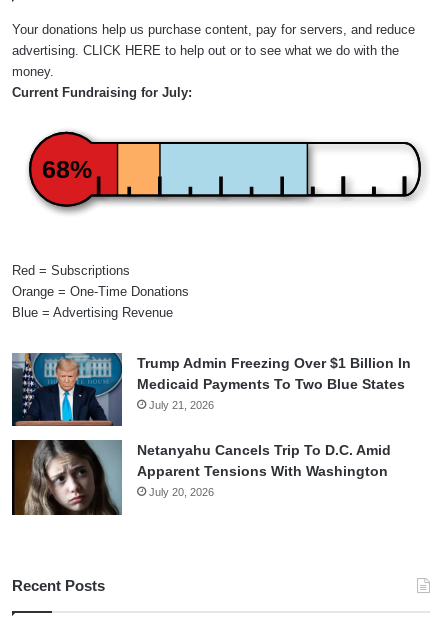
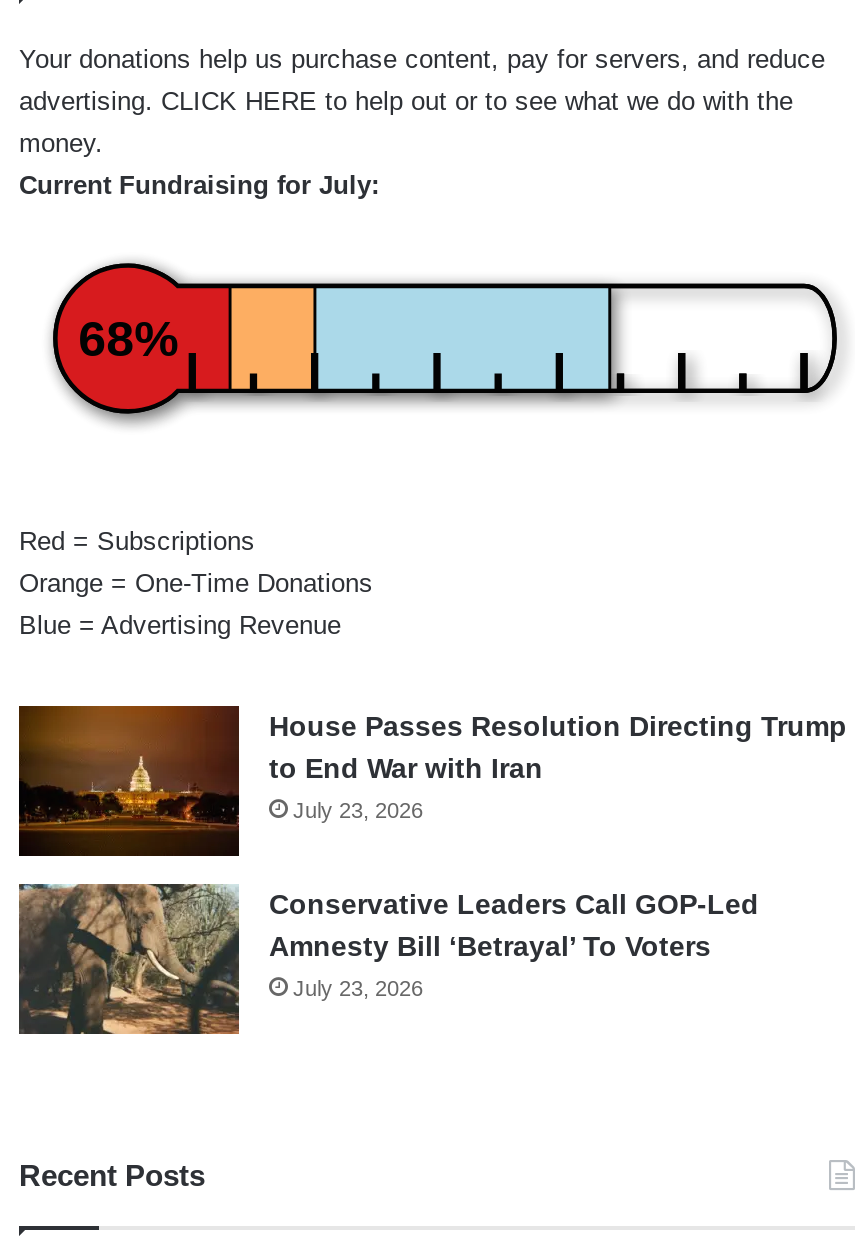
[11,352,411,427] [image] | Trump Admin Freezing Over $1 Billion In | Medicaid Payments To Two Blue States | July 21, 2026 -> [17,704,847,858] [image] | House Passes Resolution Directing Trump | to End War with Iran | July 23, 2026
[11,439,391,516] [image] | Netanyahu Cancels Trip To D.C. Amid | Apparent Tensions With Washington | July 20, 2026 -> [17,882,759,1036] [image] | Conservative Leaders Call GOP-Led | Amnesty Bill ‘Betrayal’ To Voters | July 23, 2026

